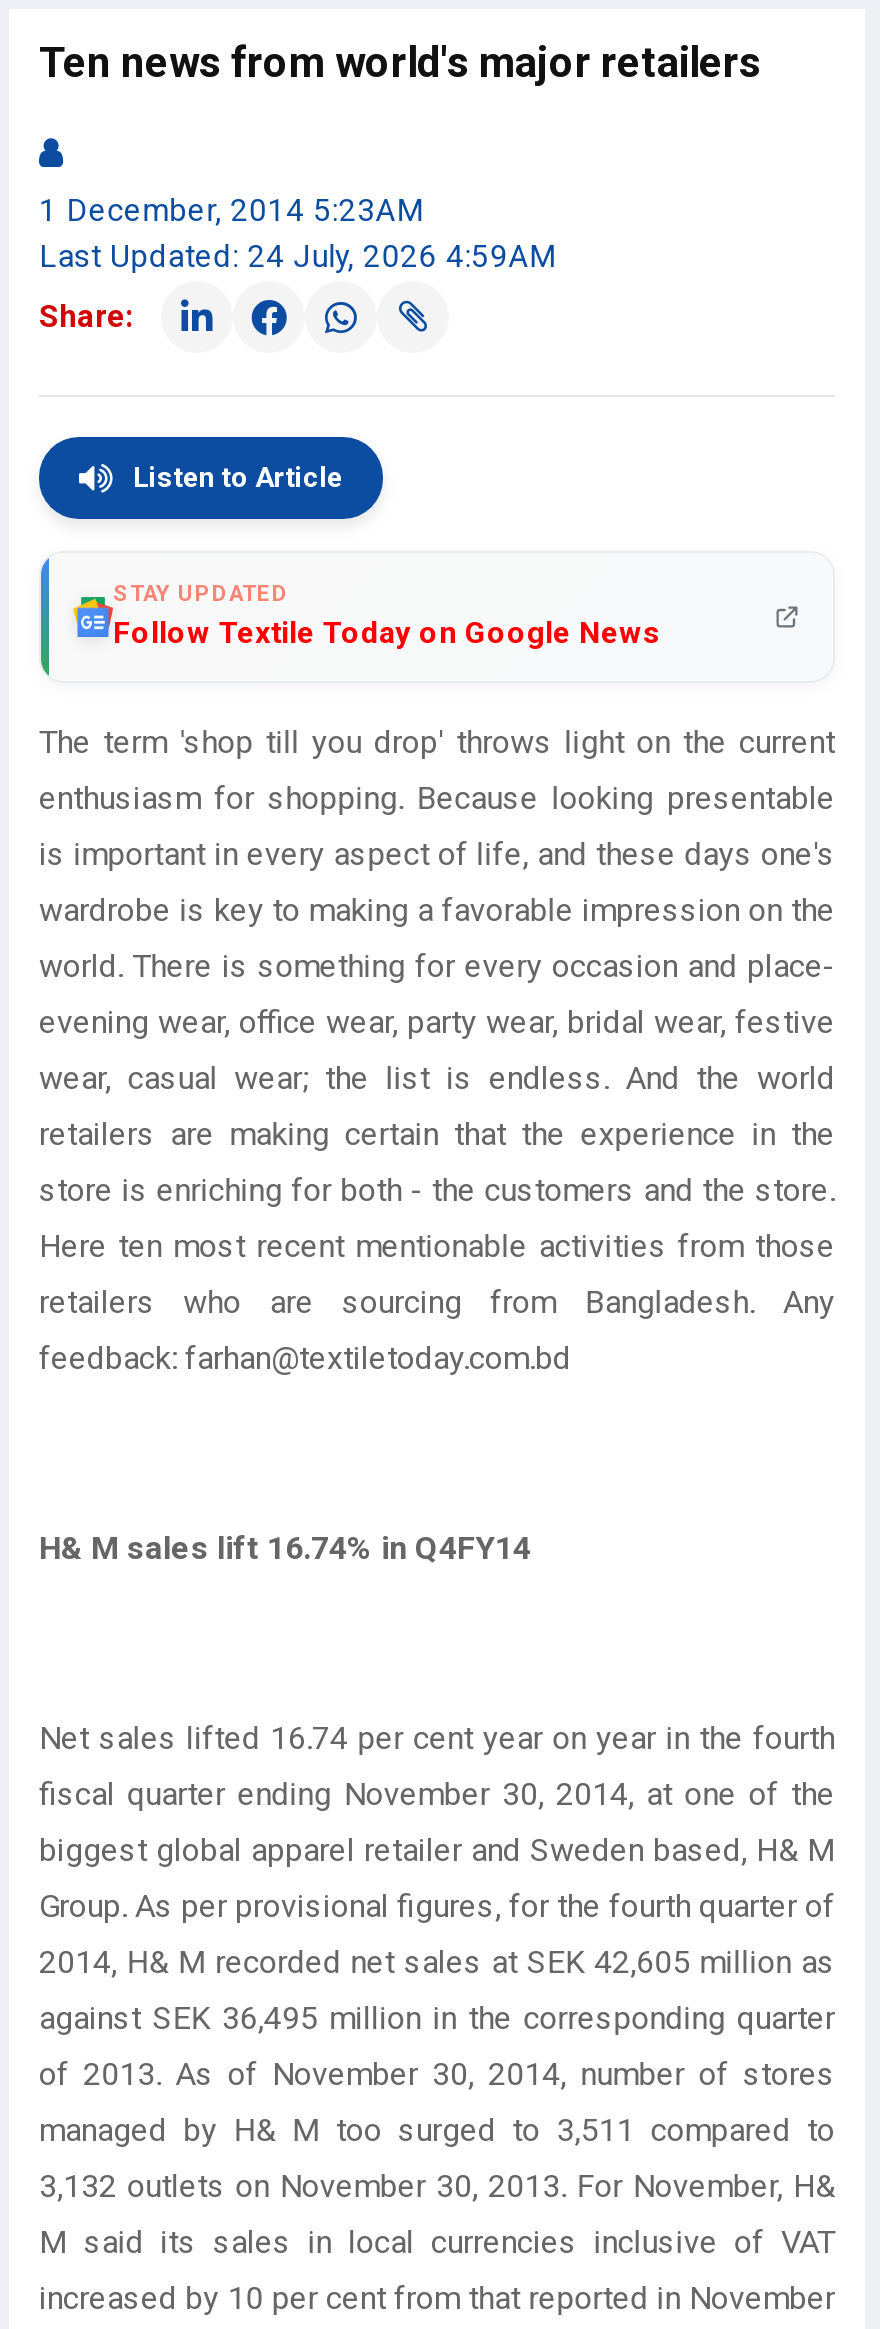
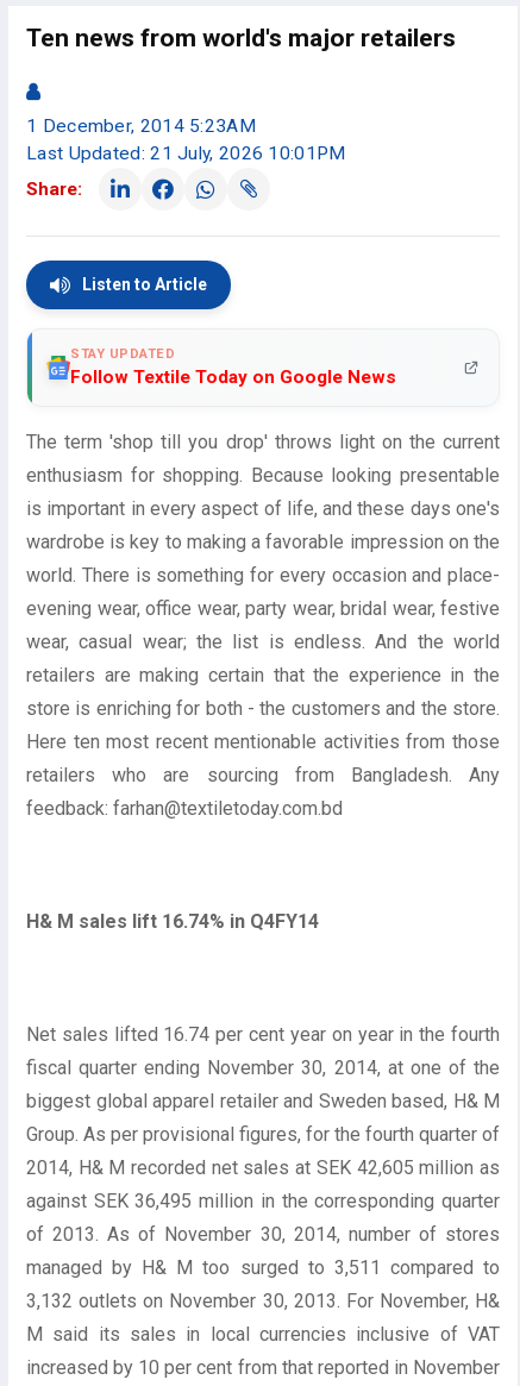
[39,239,557,275] Last Updated: 24 July, 2026 4:59AM -> [26,143,346,164] Last Updated: 21 July, 2026 10:01PM

